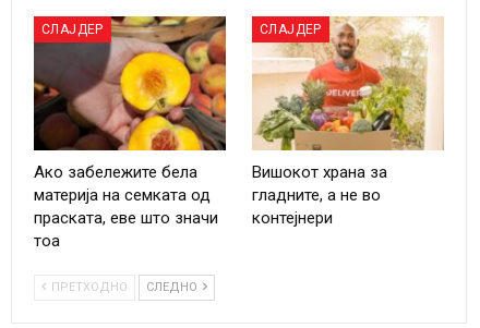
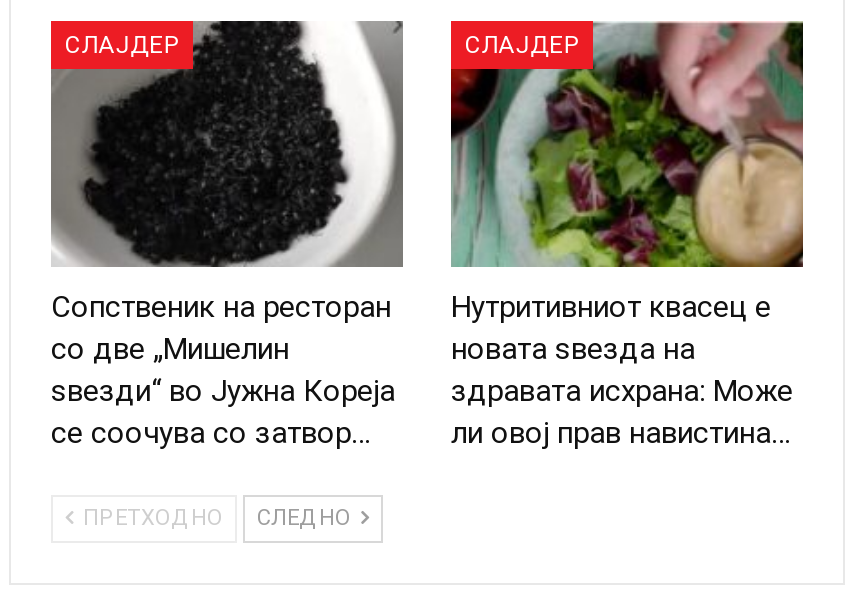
[33,15,227,251] [image] | Ако забележите бела | материја на семката од | праската, еве што значи | тоа -> [51,19,405,451] [image] | Сопственик на ресторан | со две „Мишелин | ѕвезди“ во Јужна Кореја | се соочува со затвор…
[252,16,444,228] [image] | Вишокот храна за | гладните, а не во | контејнери -> [449,21,805,451] [image] | Нутритивниот квасец е | новата ѕвезда на | здравата исхрана: Може | ли овој прав навистина…

